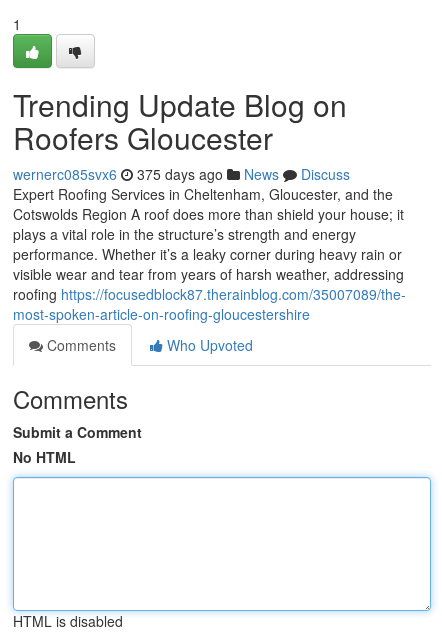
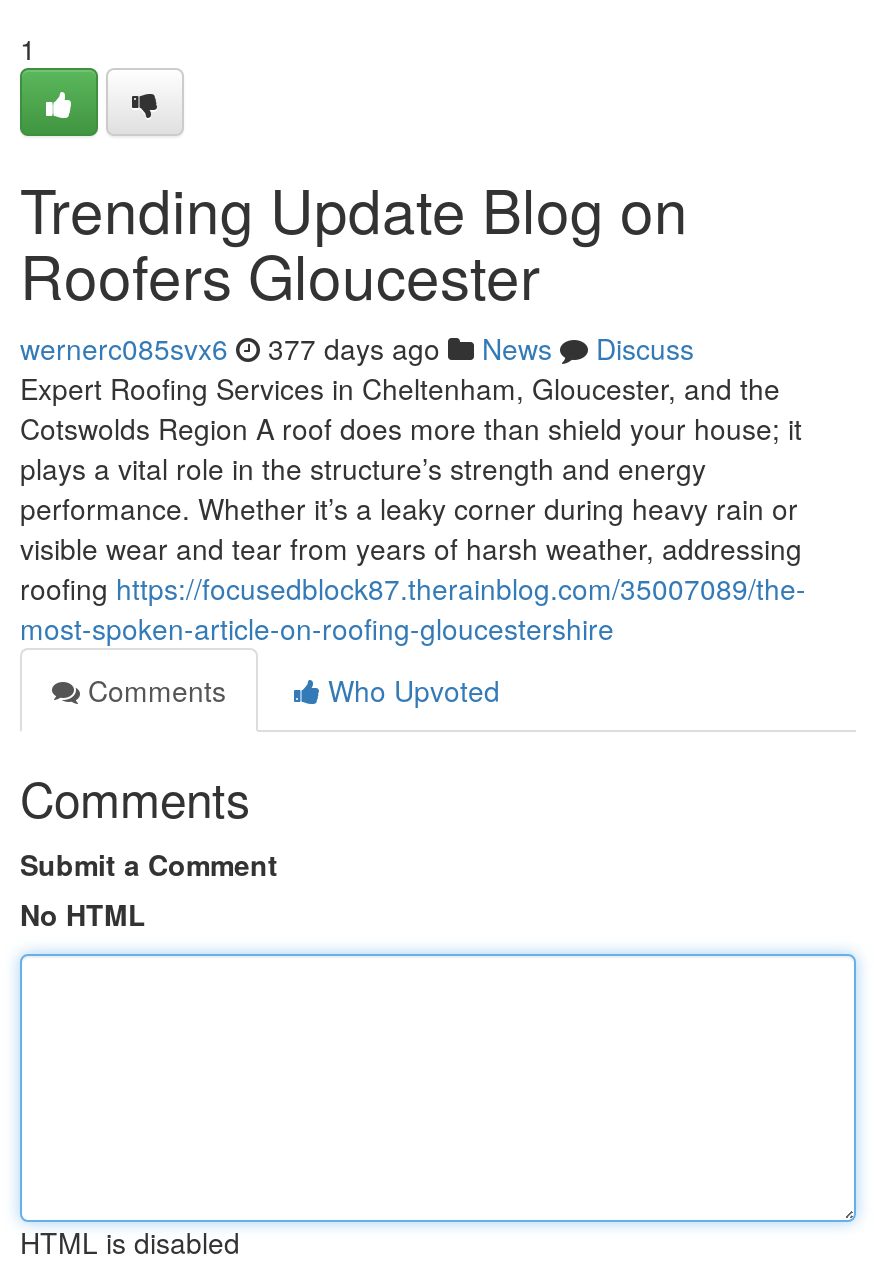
[13,164,350,184] wernerc085svx6 375 days ago News Discuss -> [20,328,694,368] wernerc085svx6 377 days ago News Discuss

